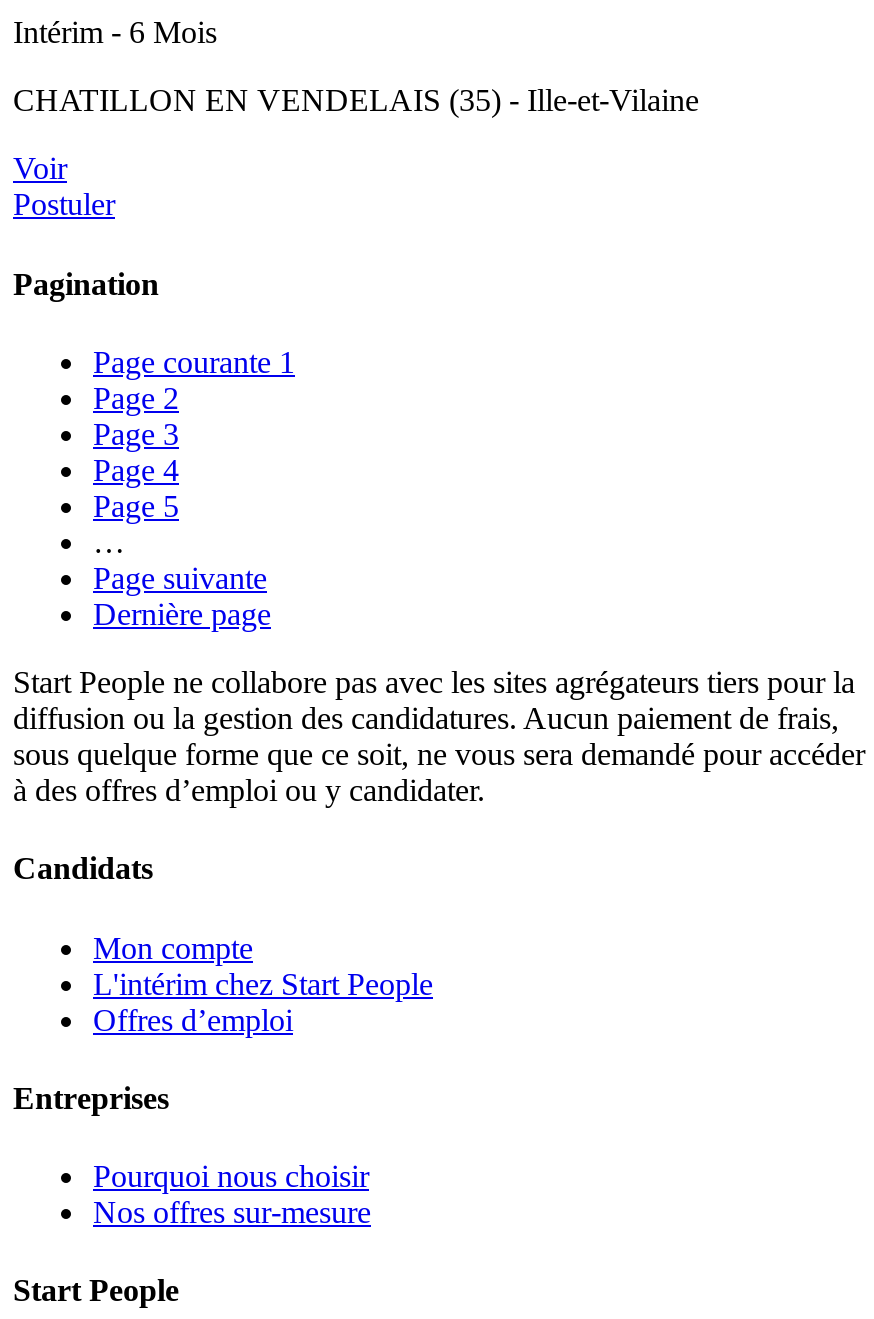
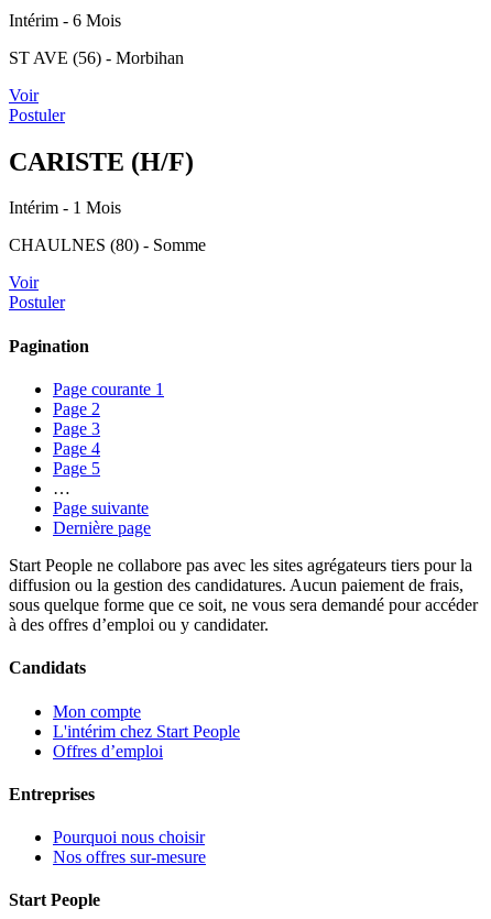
[13,84,699,118] CHATILLON EN VENDELAIS (35) - Ille-et-Vilaine -> [9,48,206,255] ST AVE (56) - Morbihan | Voir | Postuler | CARISTE (H/F) | Intérim - 1 Mois | CHAULNES (80) - Somme

